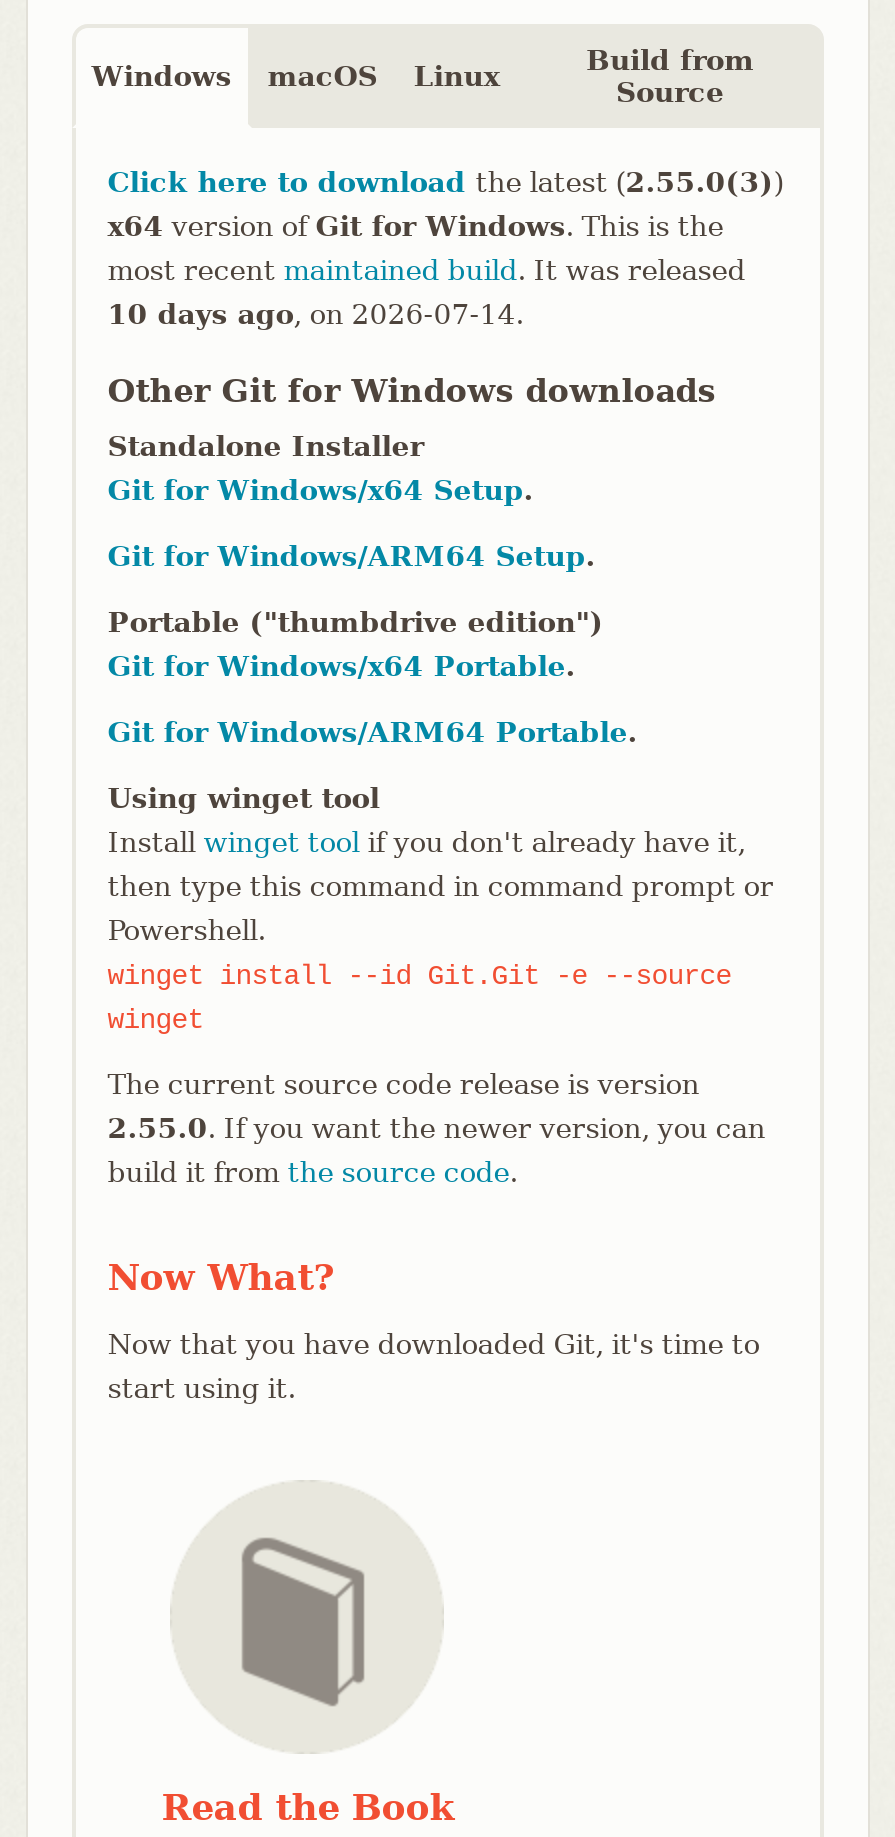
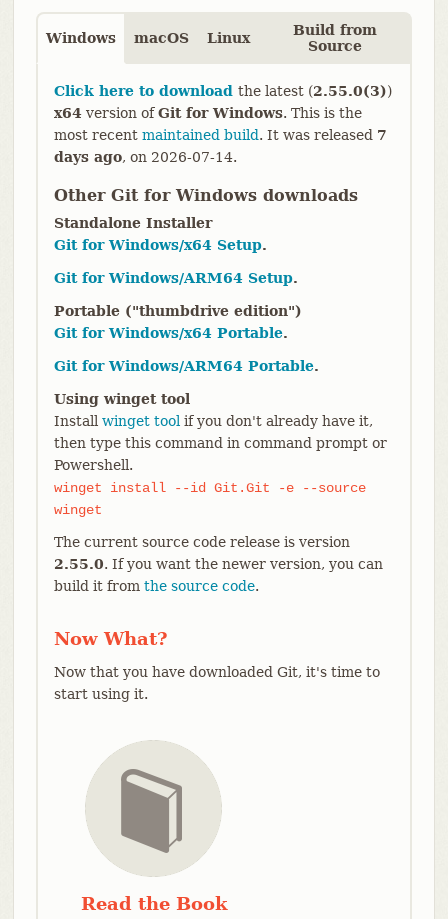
[108,254,746,330] most recent maintained build. It was released | 10 days ago, on 2026-07-14. -> [54,127,387,165] most recent maintained build. It was released 7 | days ago, on 2026-07-14.

